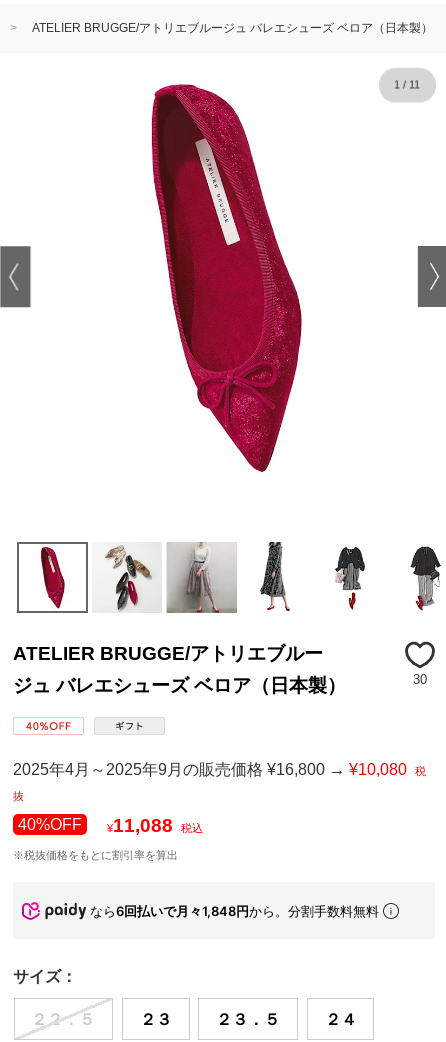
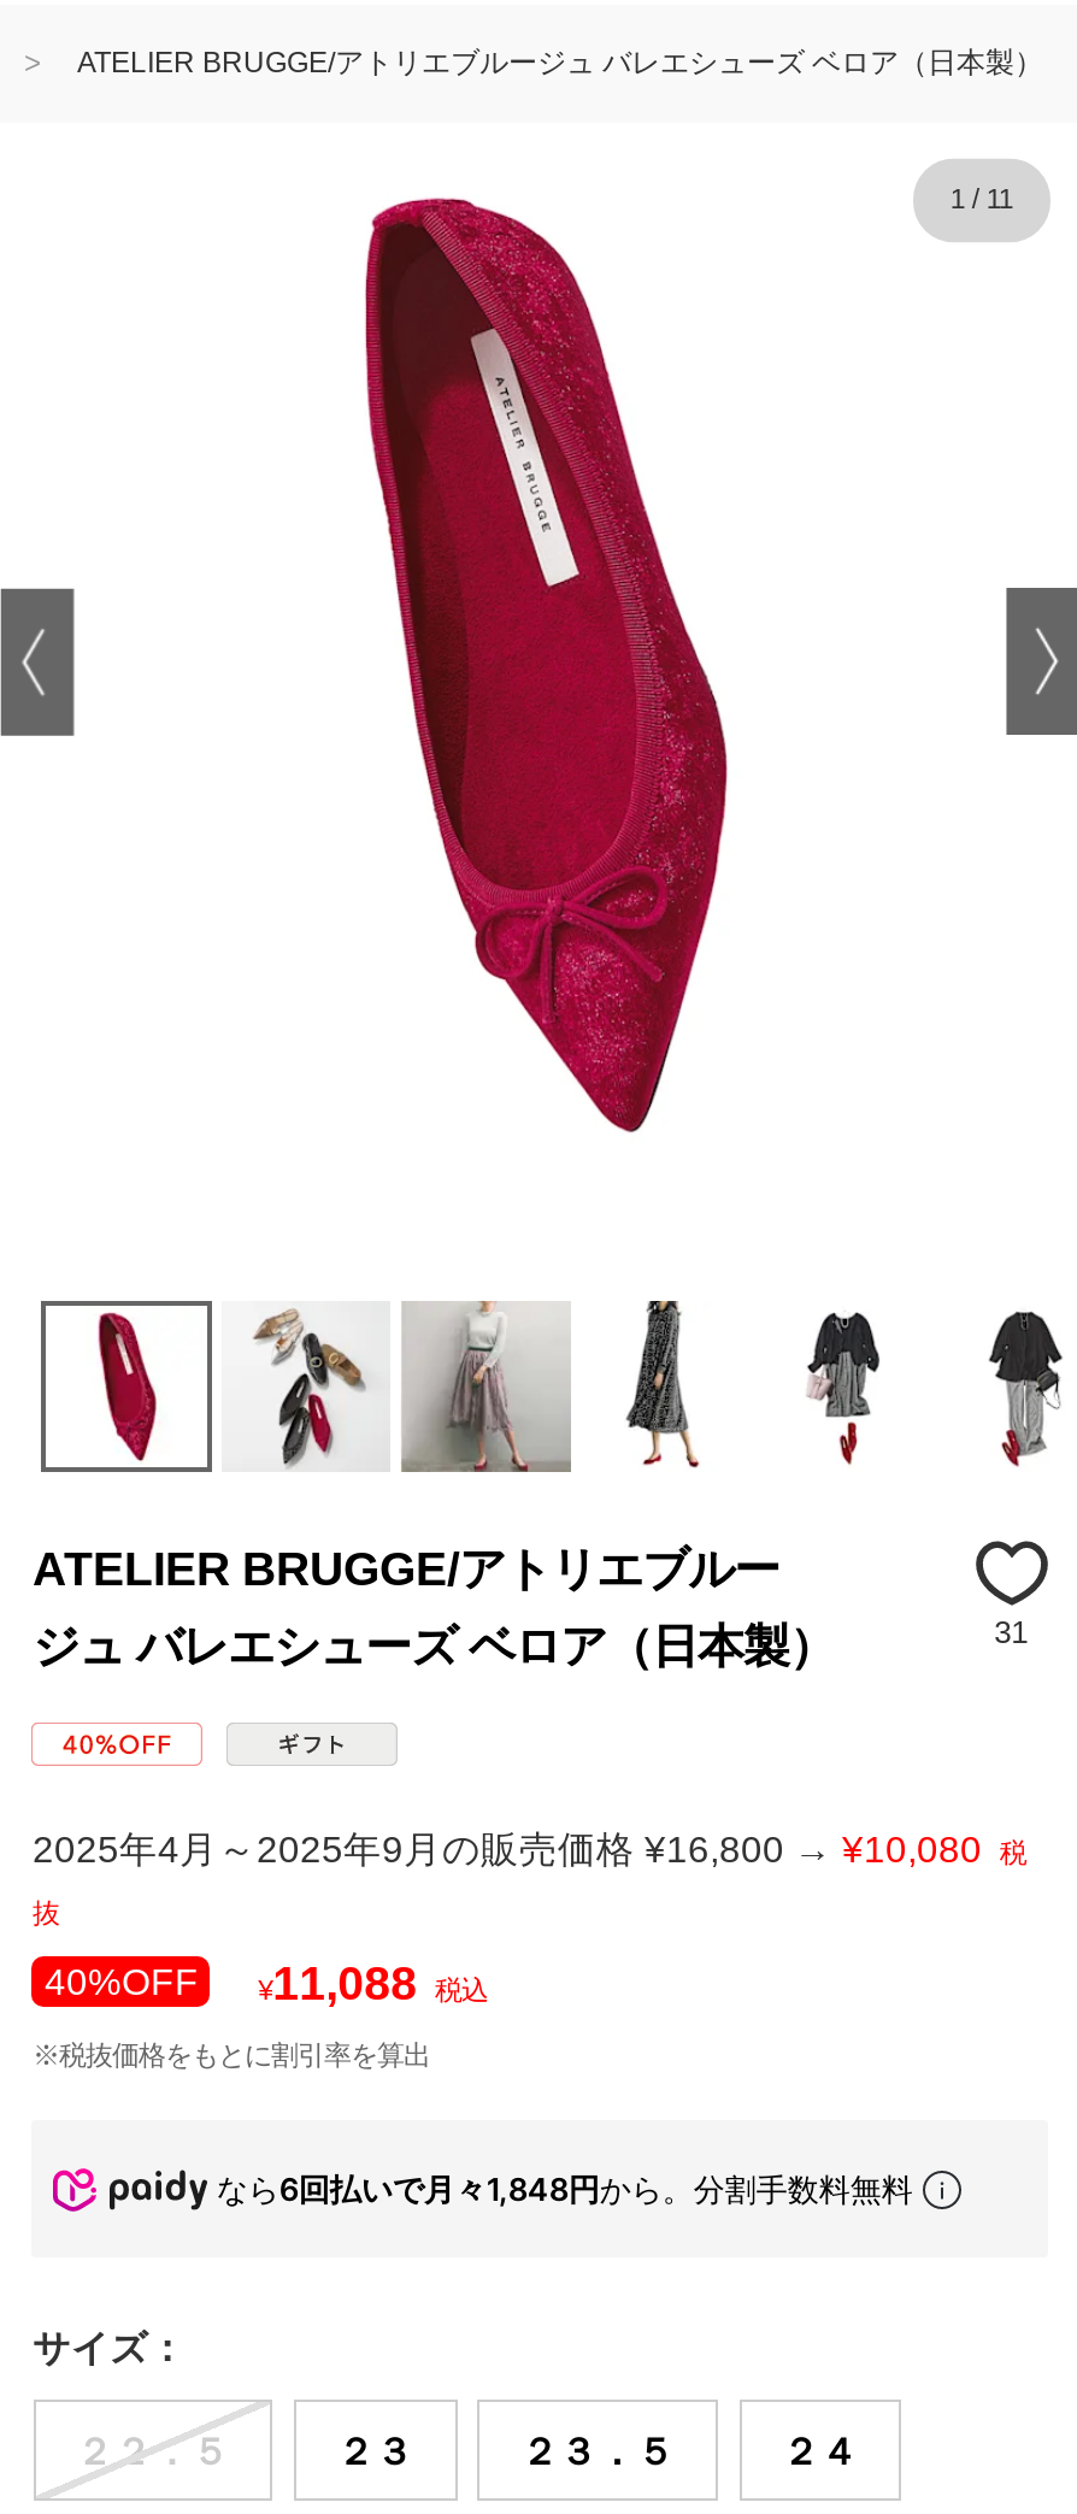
[413,672,427,687] 30 -> [994,1615,1028,1651] 31

